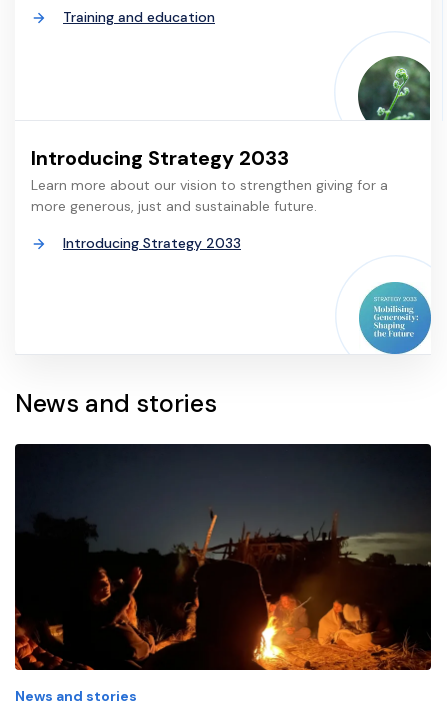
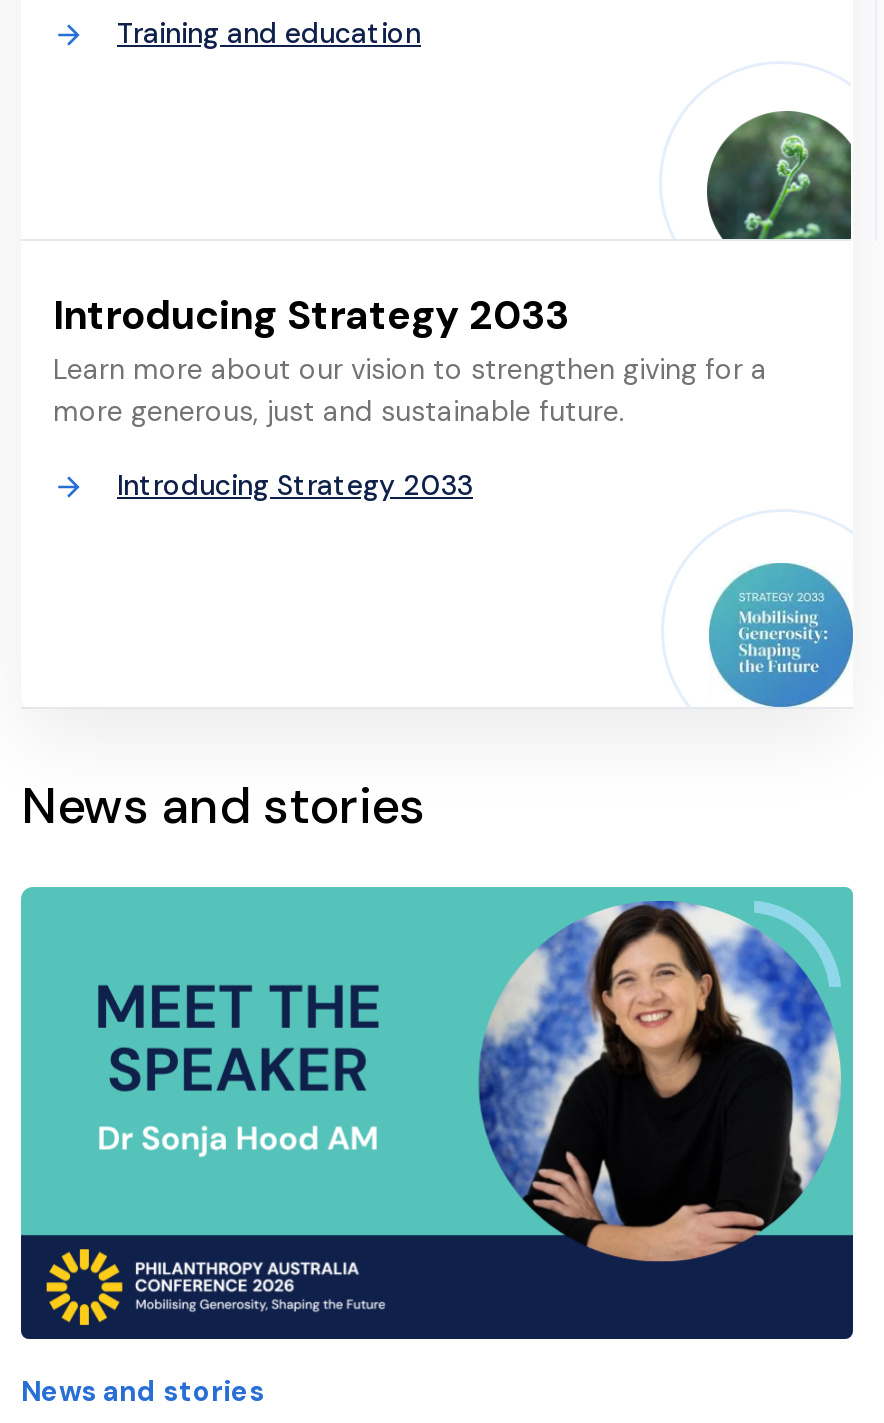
[14,443,432,671] [image] -> [19,885,855,1341] [image]

